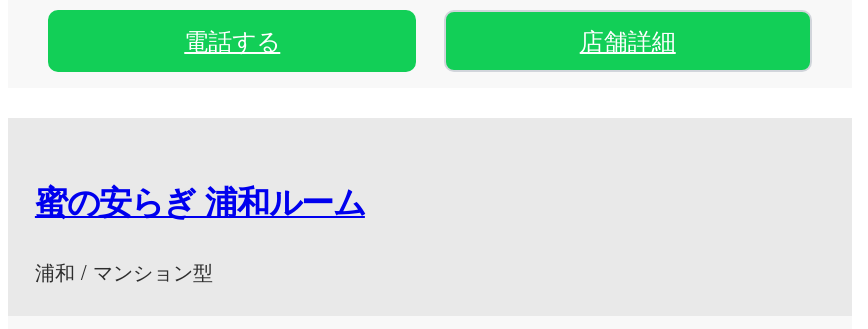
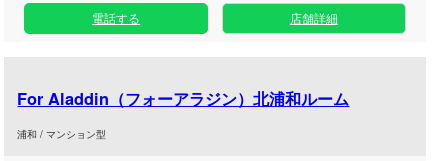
[35,178,365,224] 蜜の安らぎ 浦和ルーム -> [17,87,349,110] For Aladdin（フォーアラジン）北浦和ルーム

